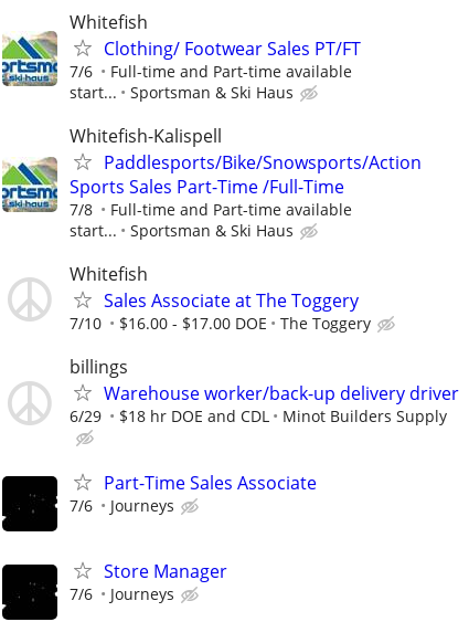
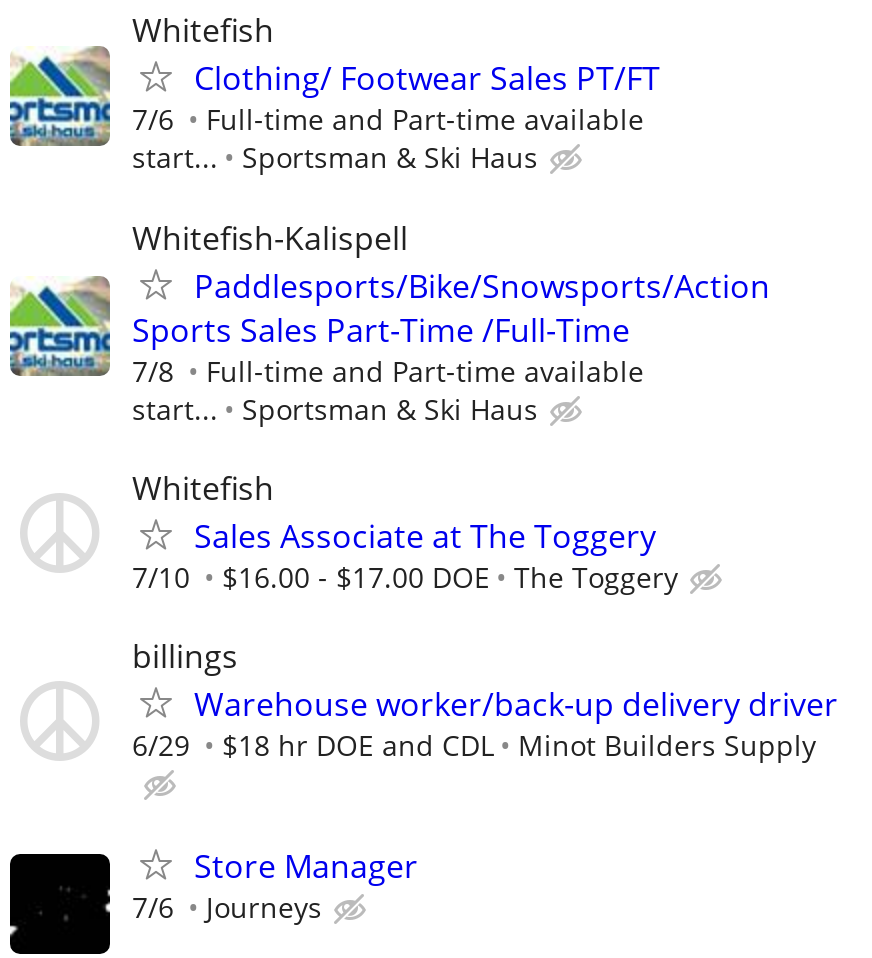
[70,471,317,516] Part-Time Sales Associate | 7/6 | Journeys -> none

